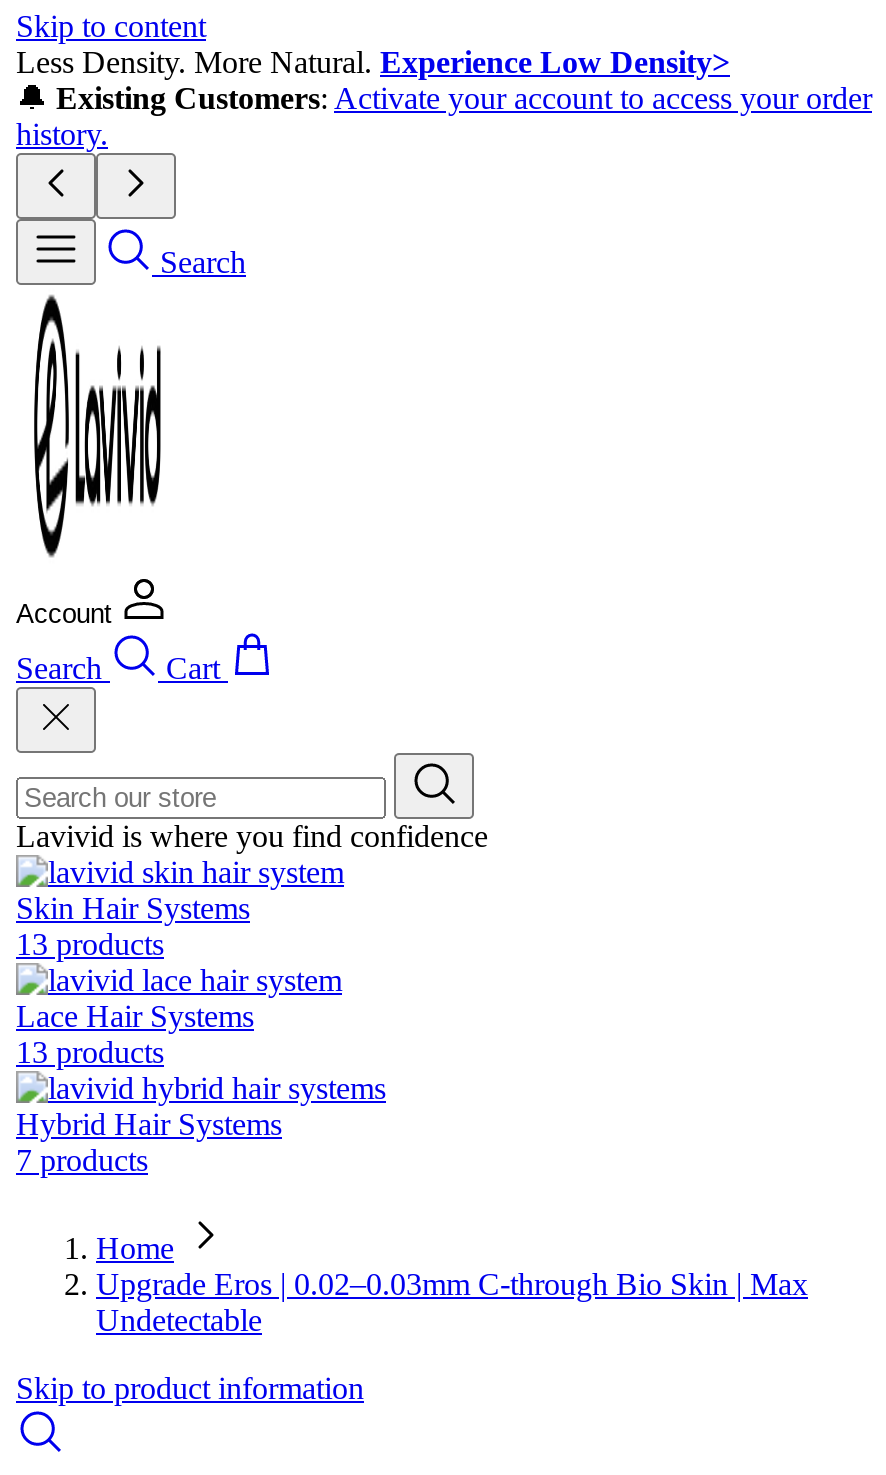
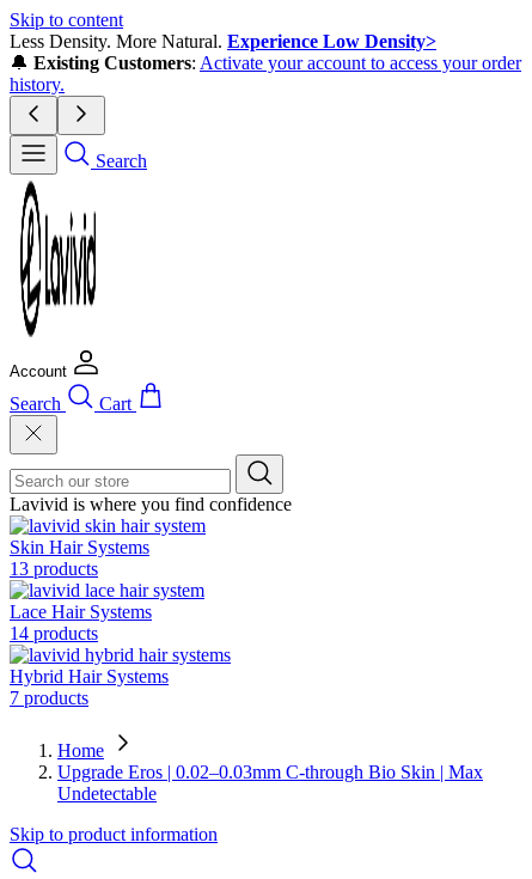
[16,1035,164,1069] 13 products -> [10,623,98,643] 14 products

